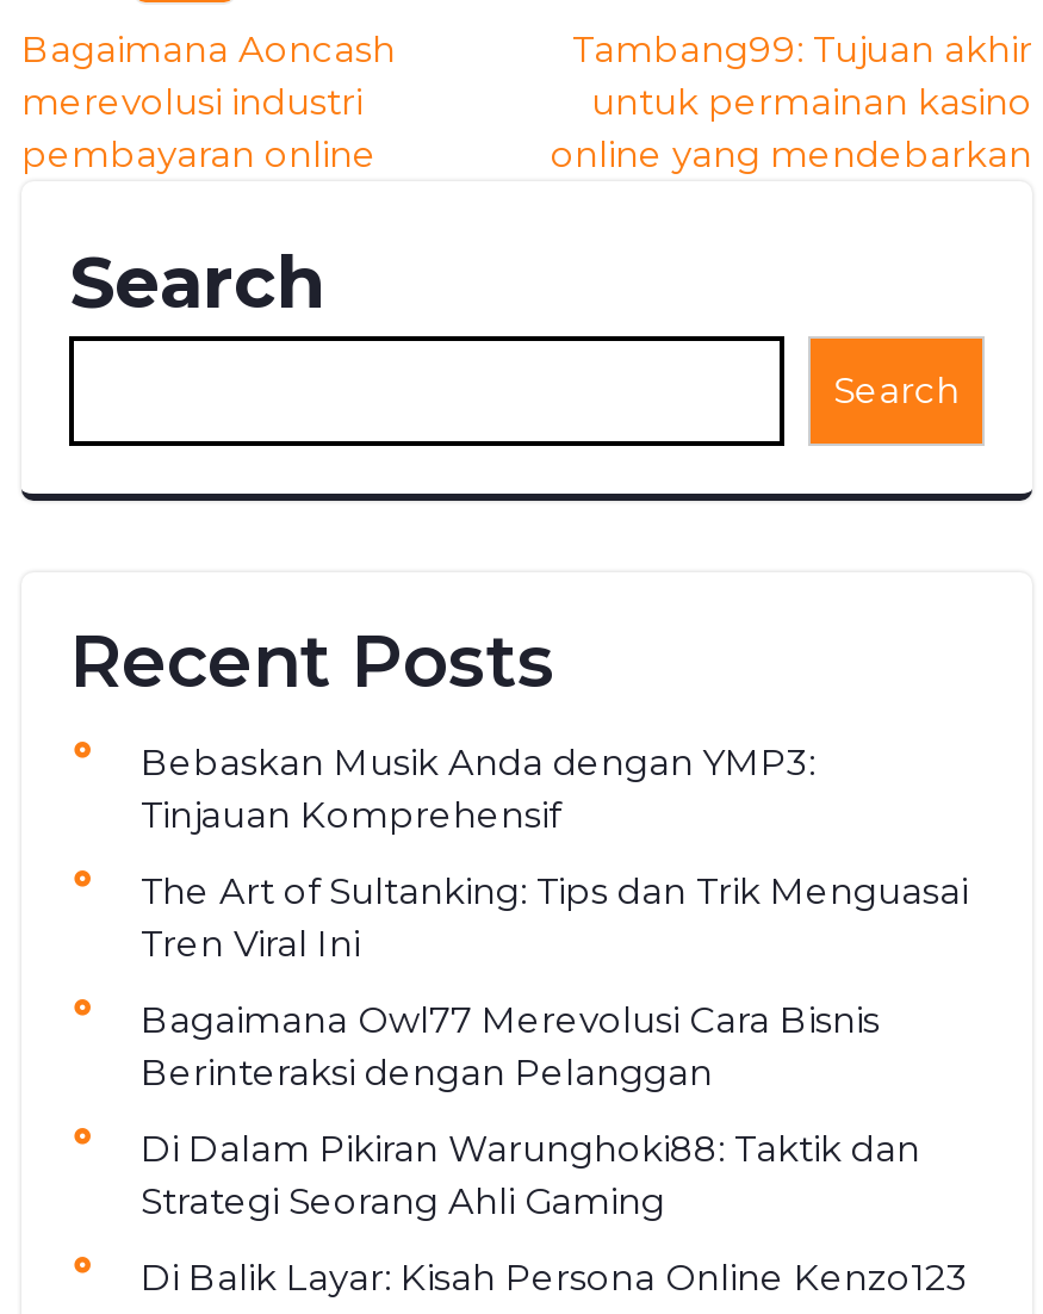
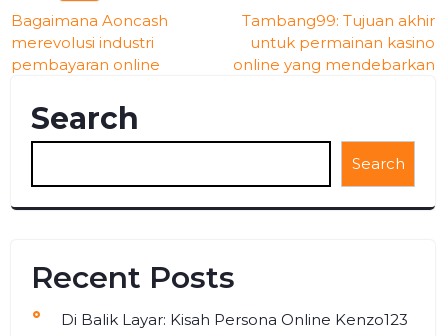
[141,739,968,1223] Bebaskan Musik Anda dengan YMP3: | Tinjauan Komprehensif | The Art of Sultanking: Tips dan Trik Menguasai | Tren Viral Ini | Bagaimana Owl77 Merevolusi Cara Bisnis | Berinteraksi dengan Pelanggan | Di Dalam Pikiran Warunghoki88: Taktik dan | Strategi Seorang Ahli Gaming -> none

